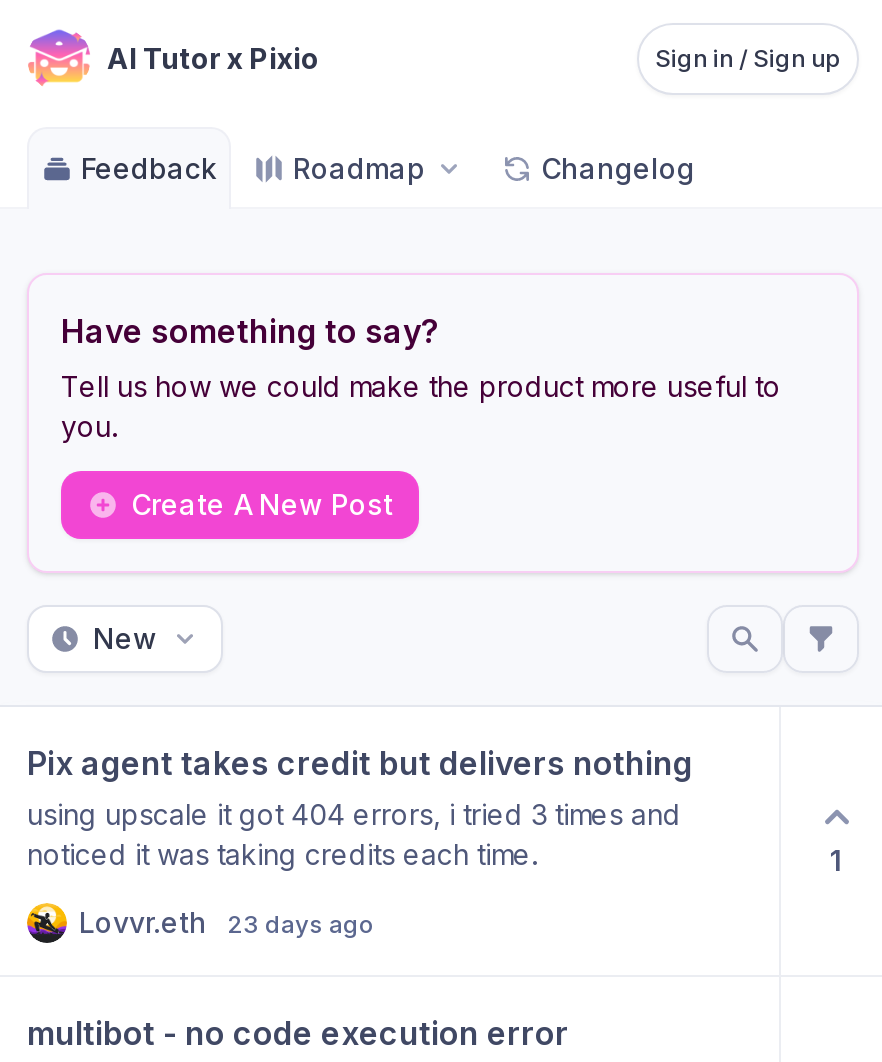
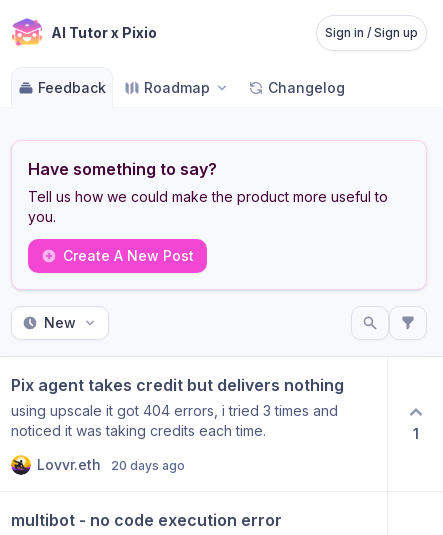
[79,905,375,939] Lovvr.eth 23 days ago -> [37,456,185,473] Lovvr.eth 20 days ago

